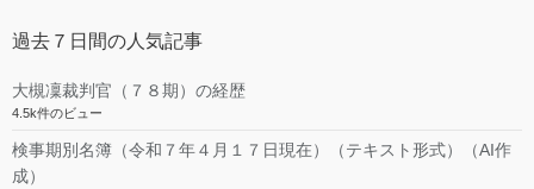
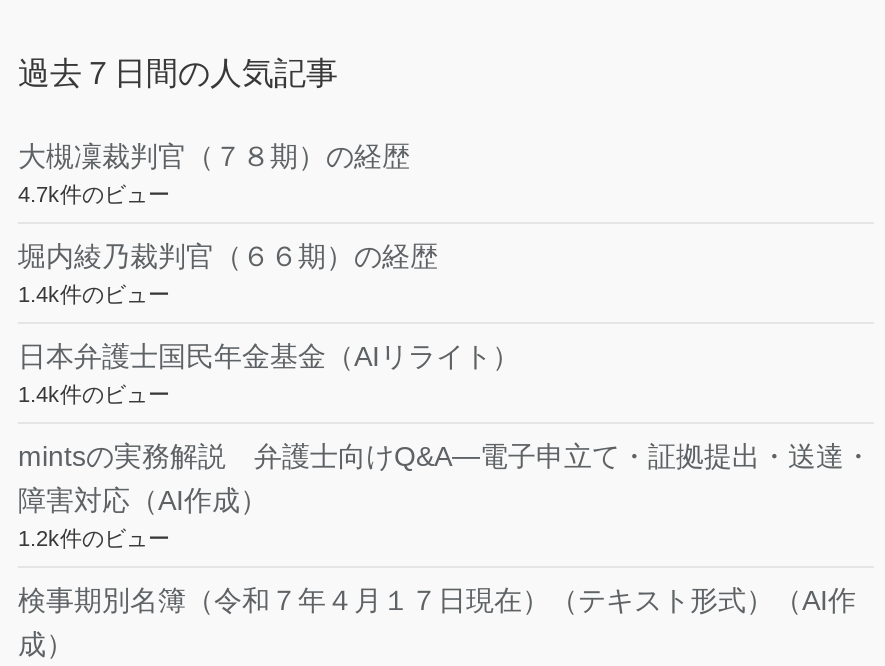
[12,106,103,120] 4.5k件のビュー -> [18,182,872,550] 4.7k件のビュー | 堀内綾乃裁判官（６６期）の経歴 | 1.4k件のビュー | 日本弁護士国民年金基金（AIリライト） | 1.4k件のビュー | mintsの実務解説 弁護士向けQ&A―電子申立て・証拠提出・送達・ | 障害対応（AI作成） | 1.2k件のビュー

